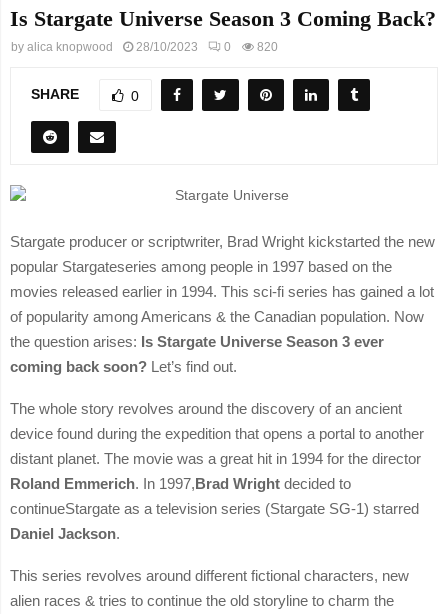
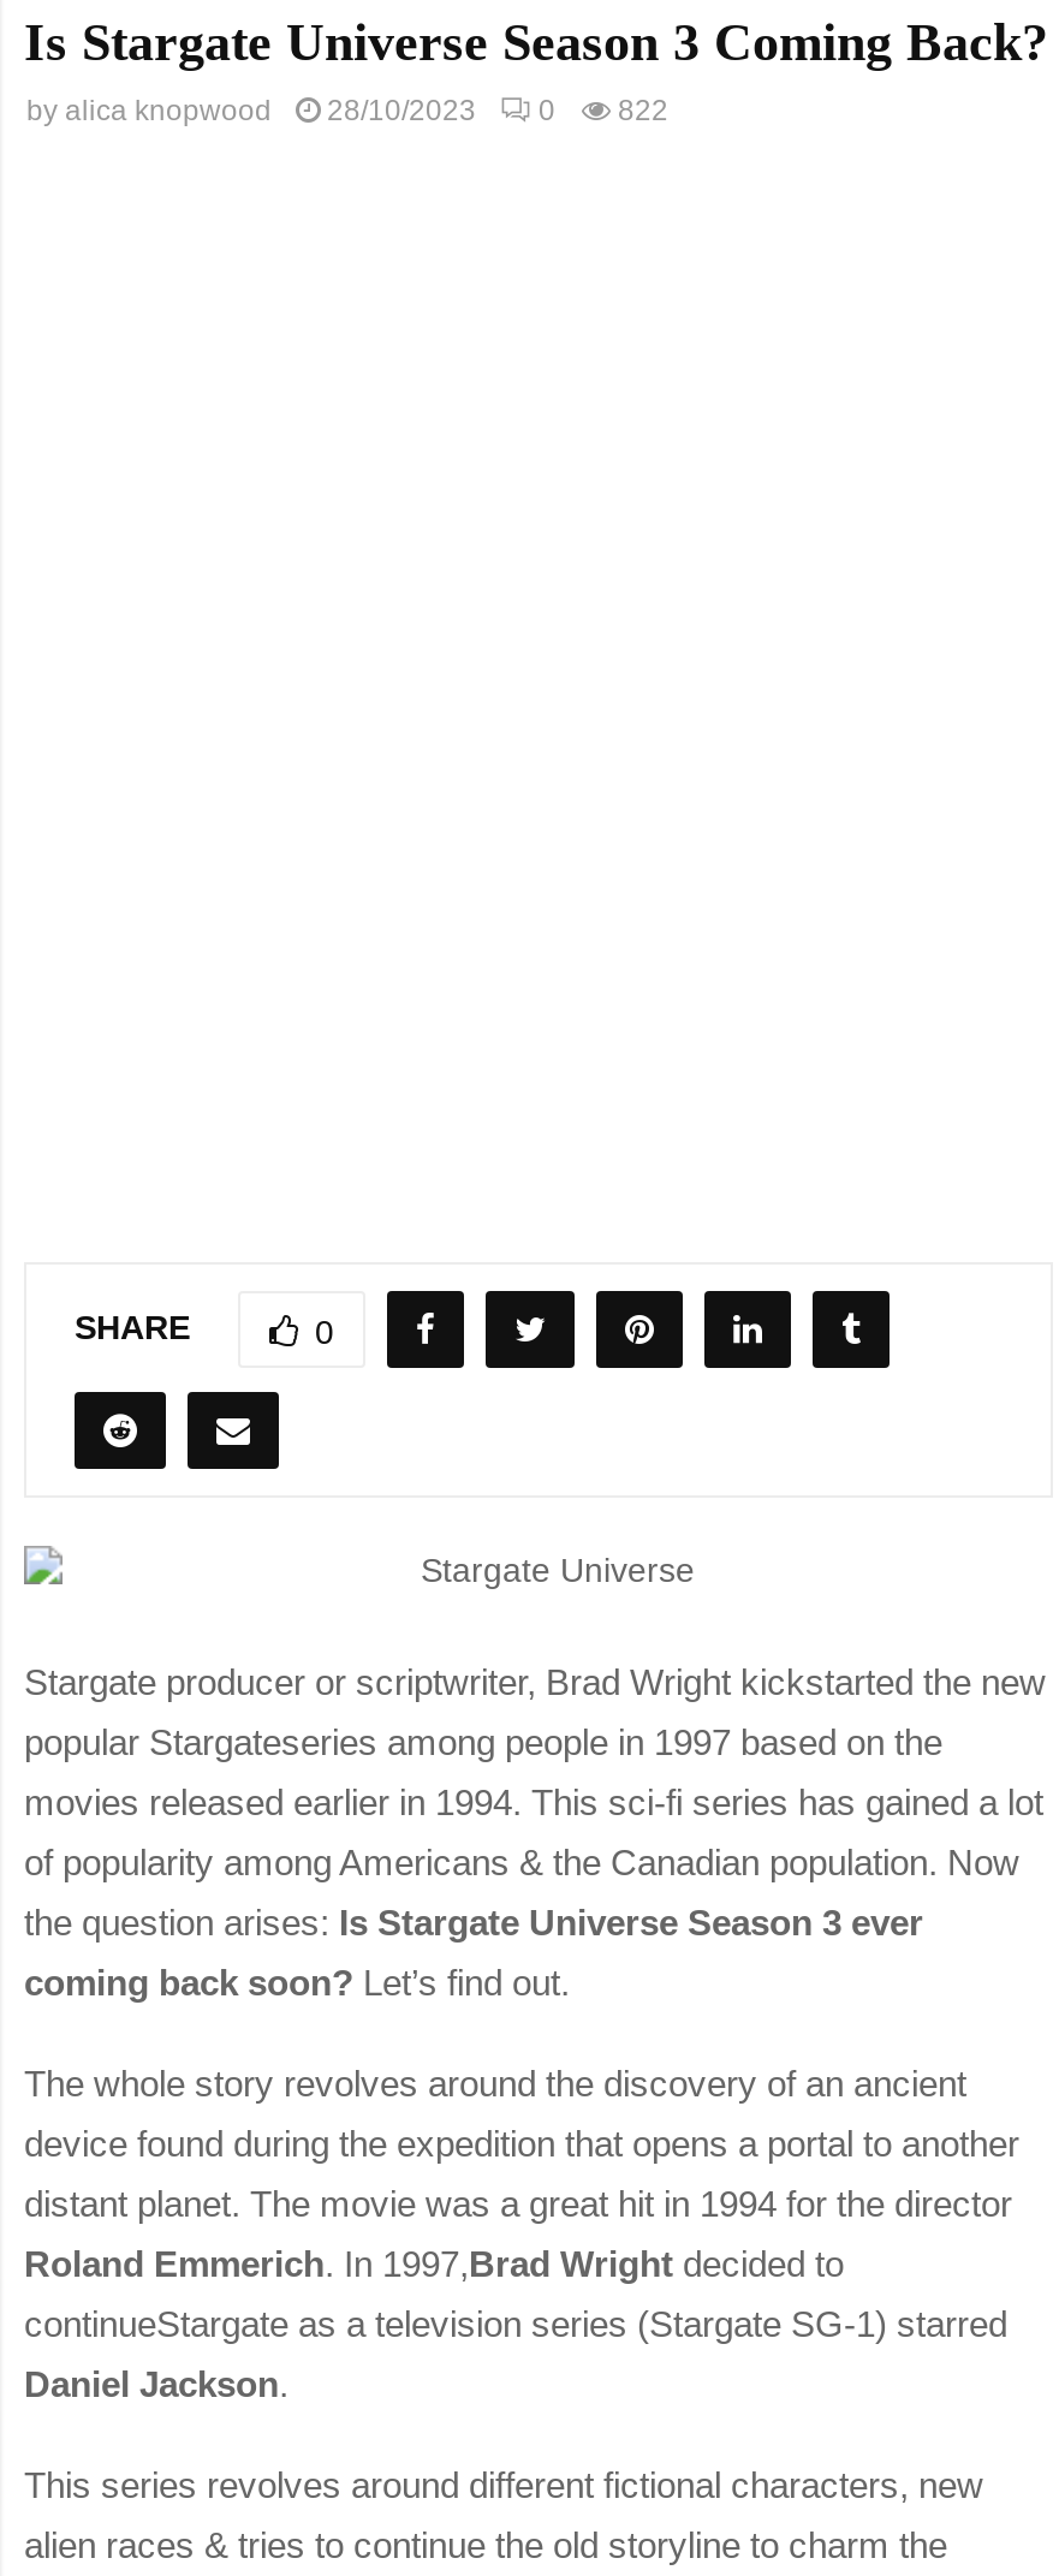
[11,40,278,54] by alica knopwood 28/10/2023 0 820 -> [26,94,668,127] by alica knopwood 28/10/2023 0 822

